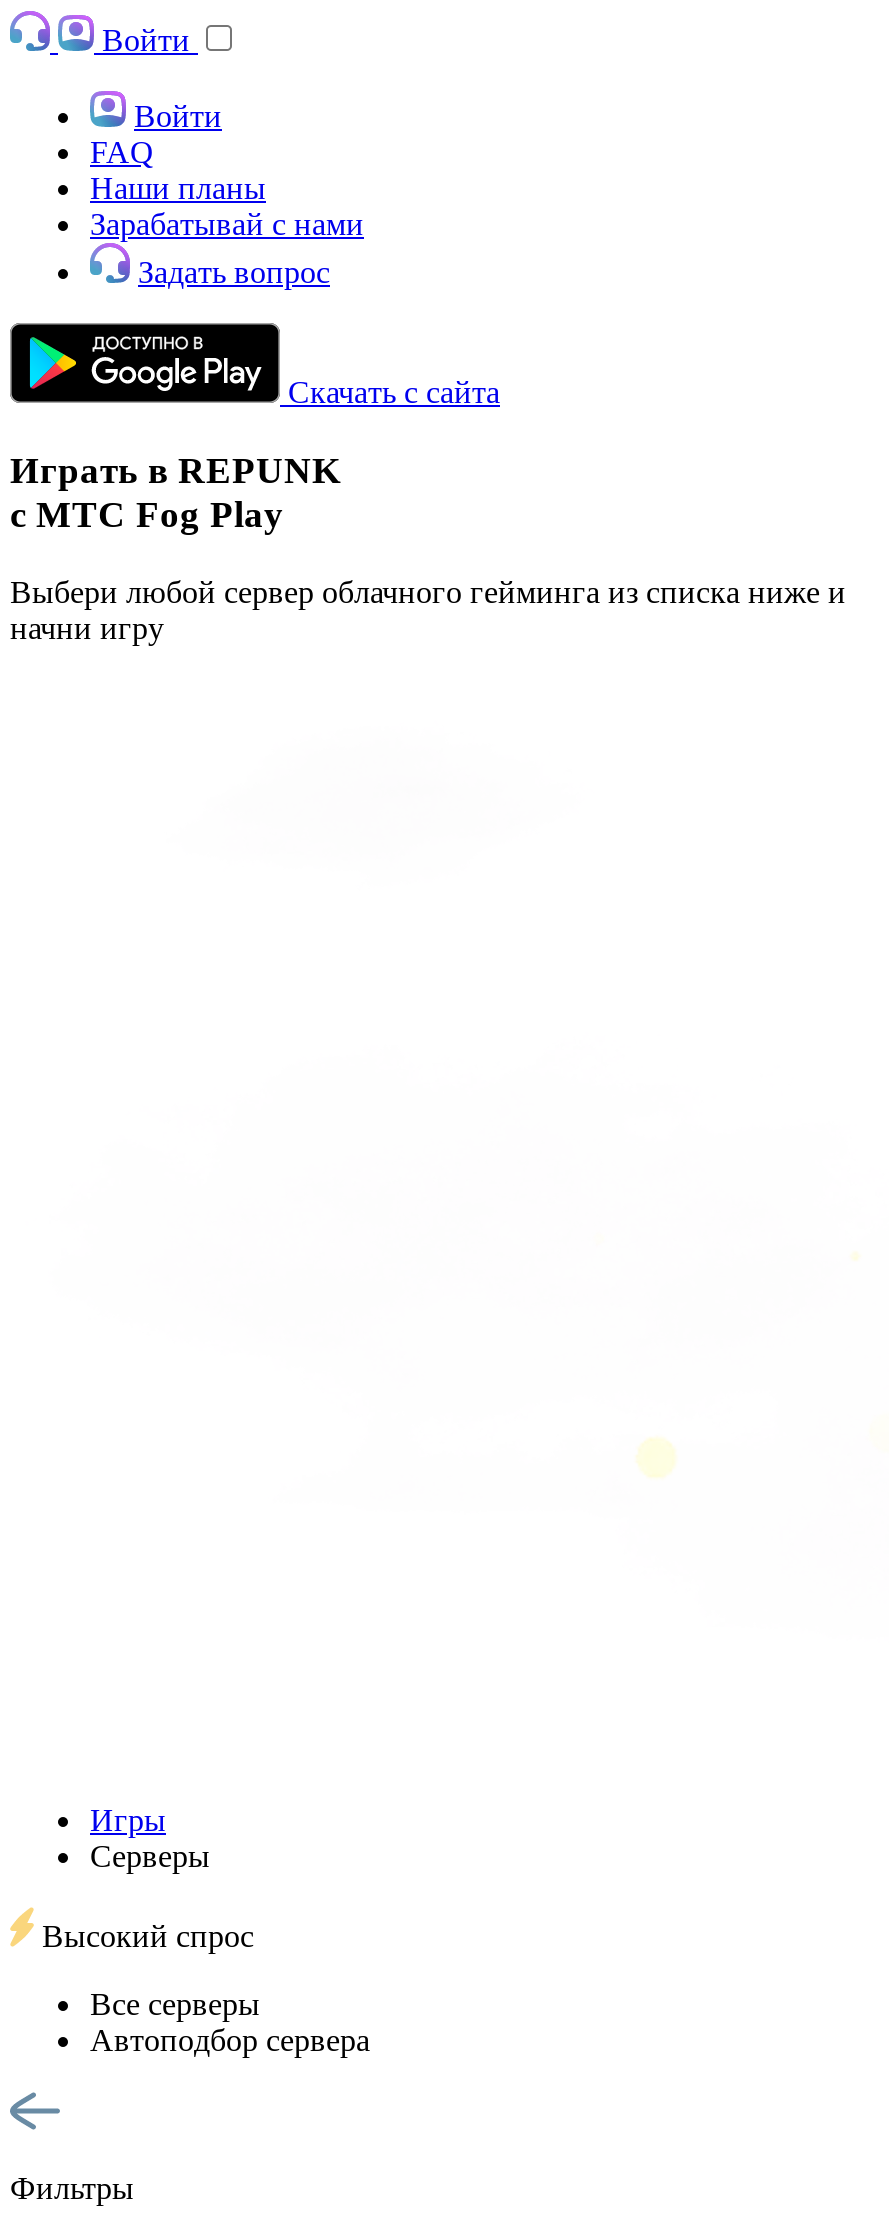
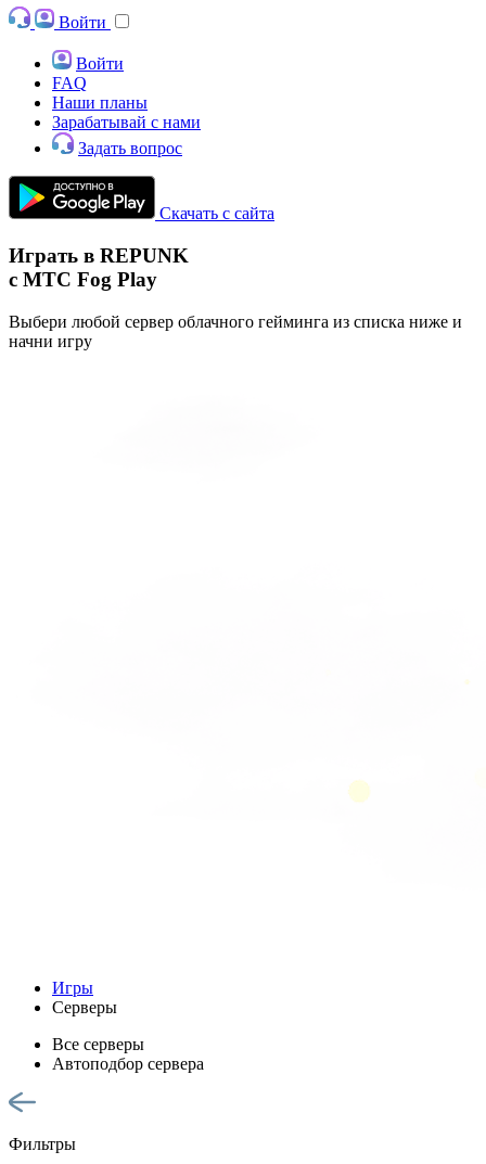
[34,1919,254,1953] Высокий спрос -> none

